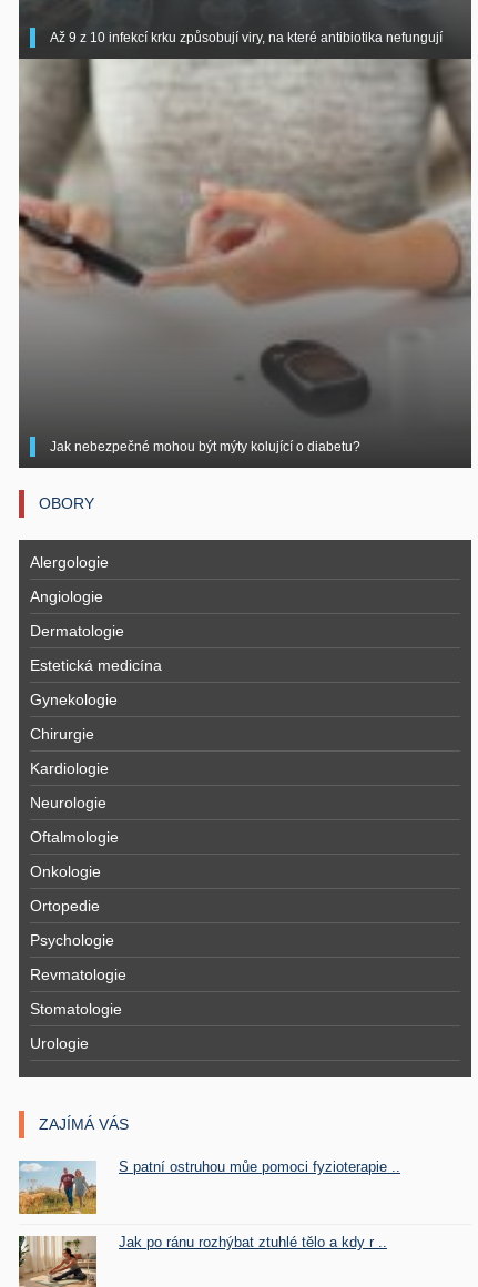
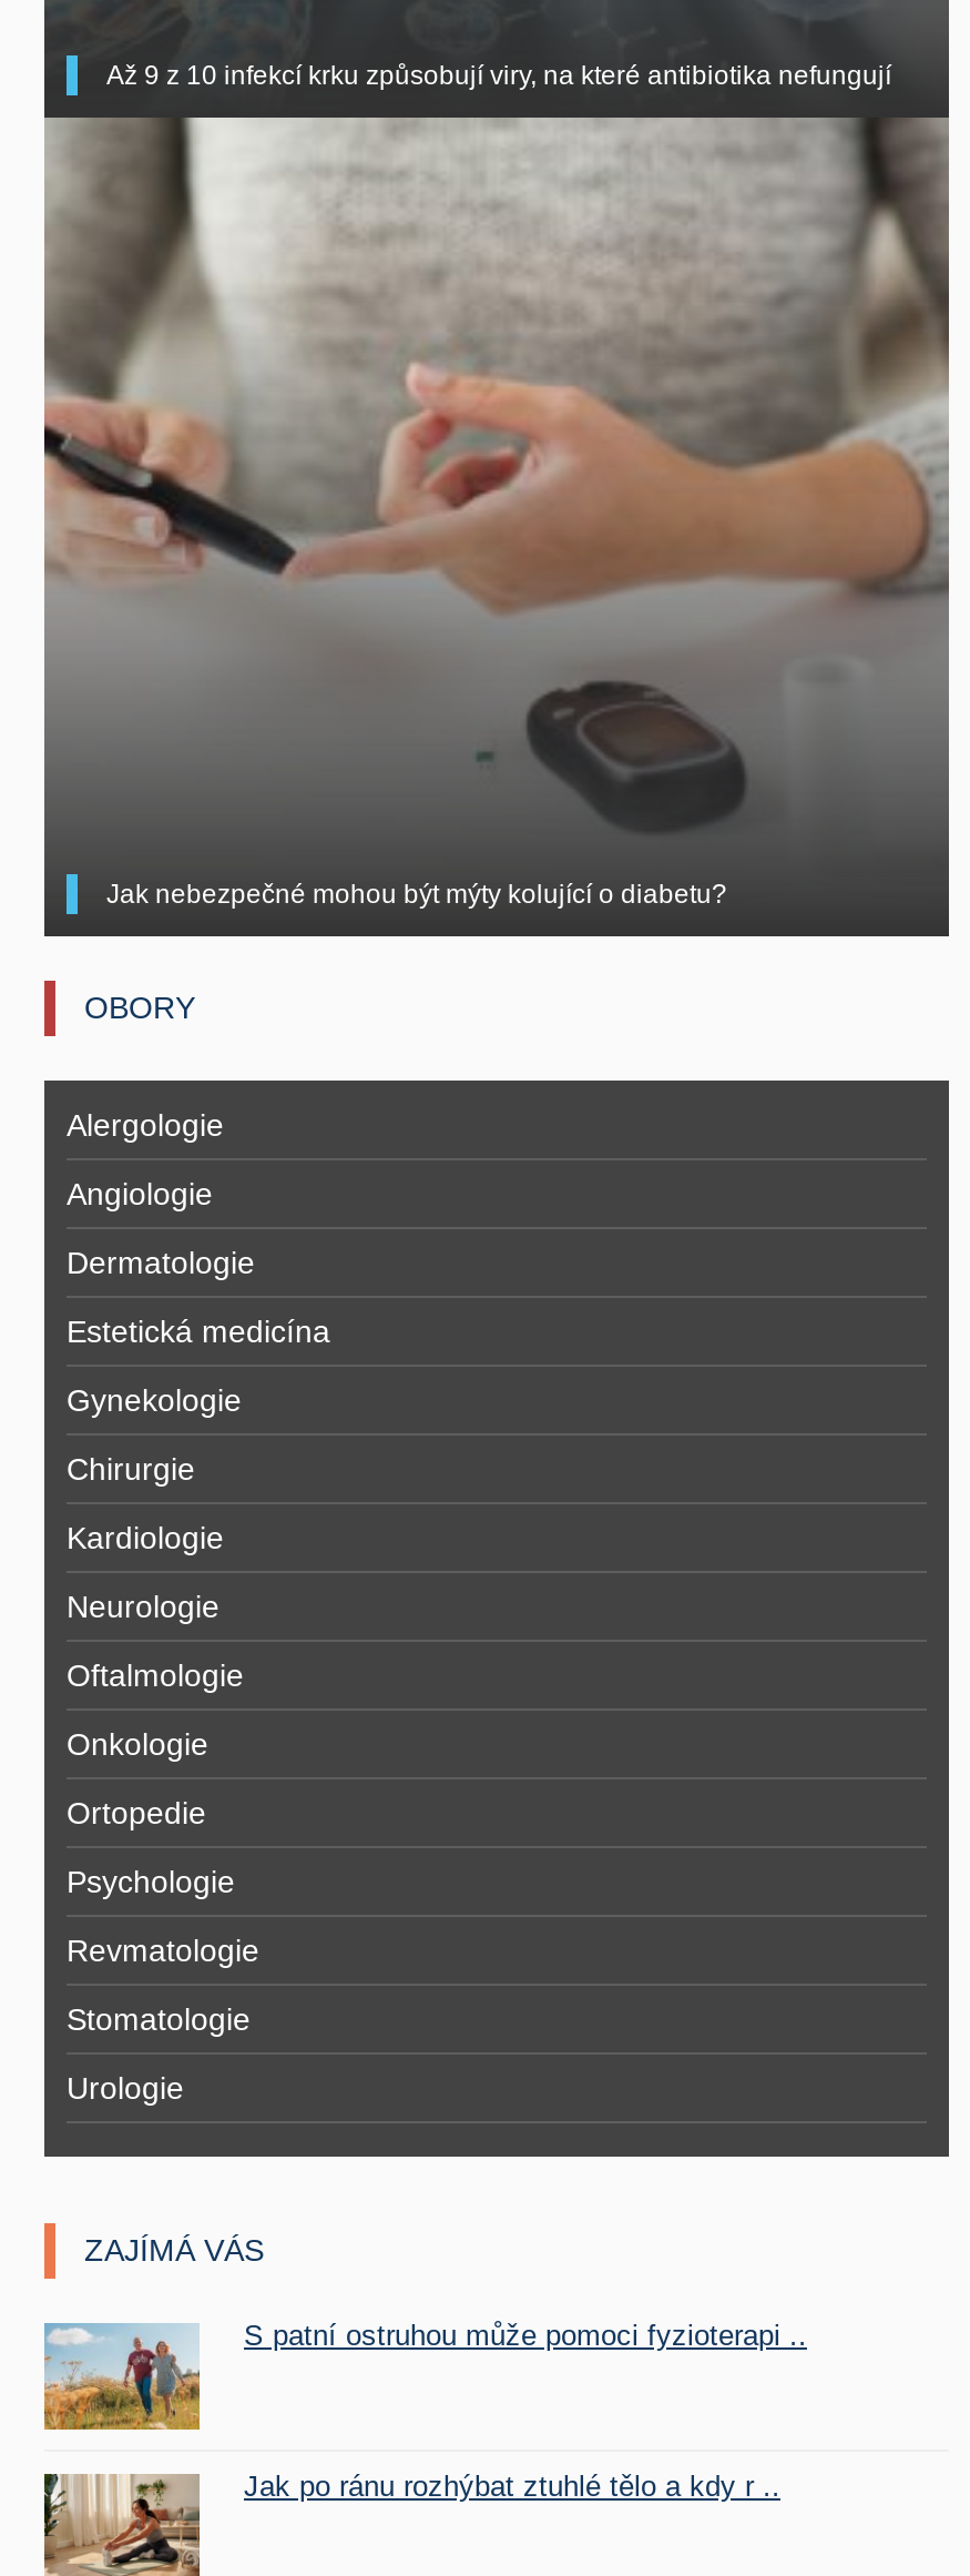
[119,1158,400,1175] S patní ostruhou můe pomoci fyzioterapie .. -> [244,2319,807,2352] S patní ostruhou může pomoci fyzioterapi ..

